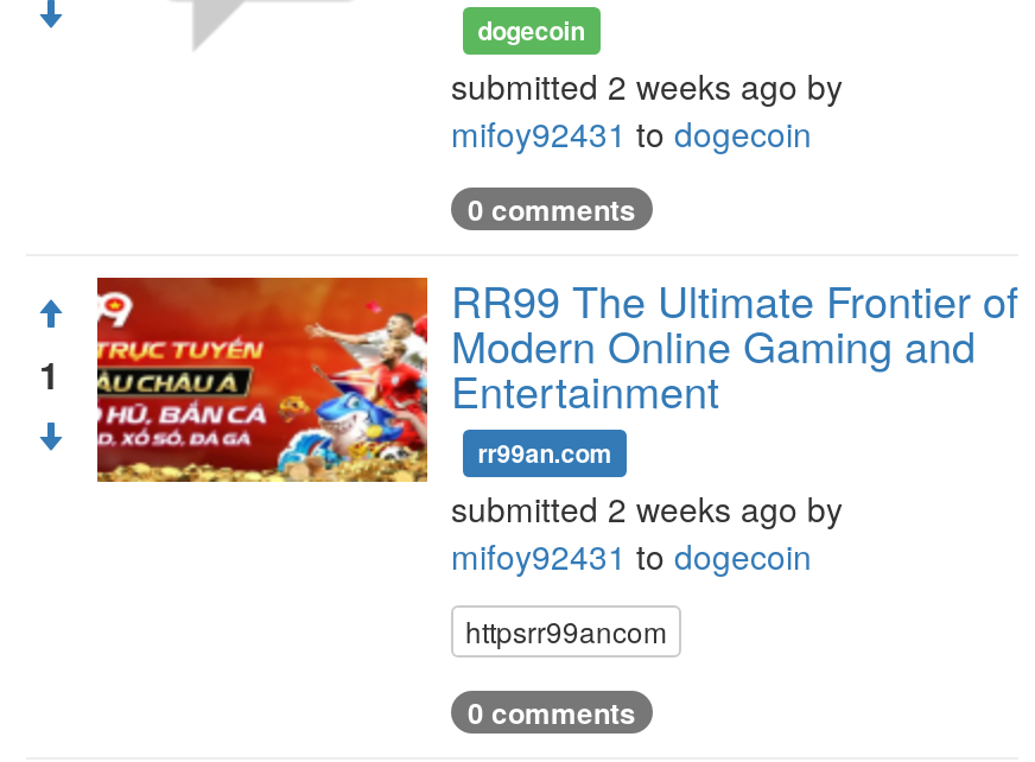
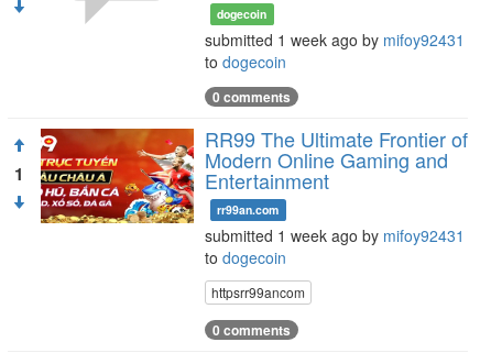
[451,62,843,157] submitted 2 weeks ago by | mifoy92431 to dogecoin -> [205,29,465,73] submitted 1 week ago by mifoy92431 | to dogecoin
[451,484,843,579] submitted 2 weeks ago by | mifoy92431 to dogecoin -> [205,224,465,268] submitted 1 week ago by mifoy92431 | to dogecoin

